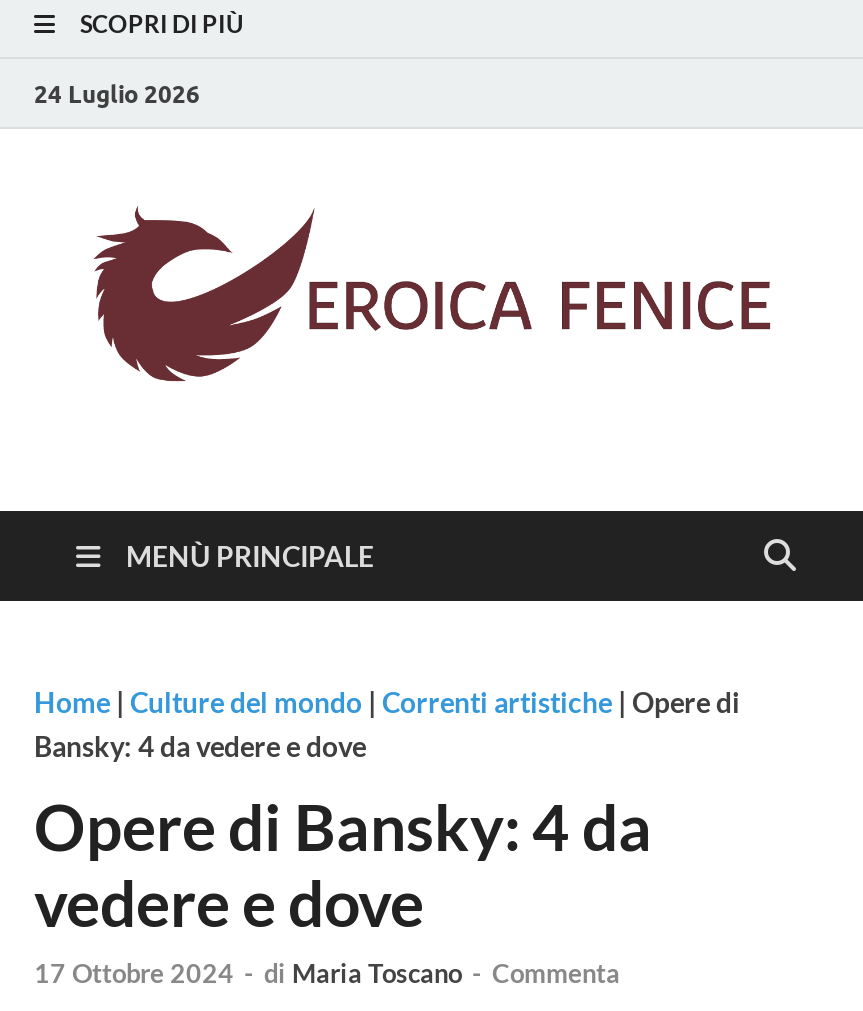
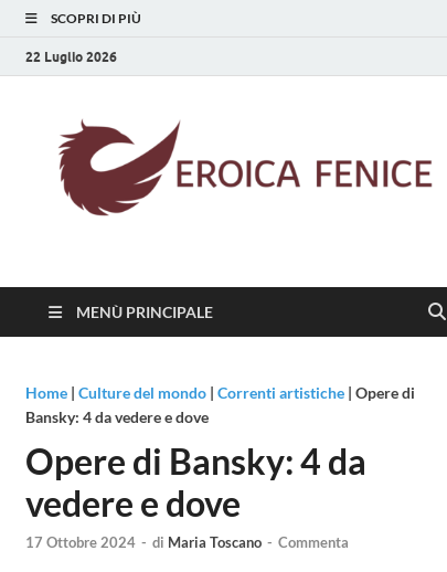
[34,78,200,108] 24 Luglio 2026 -> [25,48,117,65] 22 Luglio 2026

